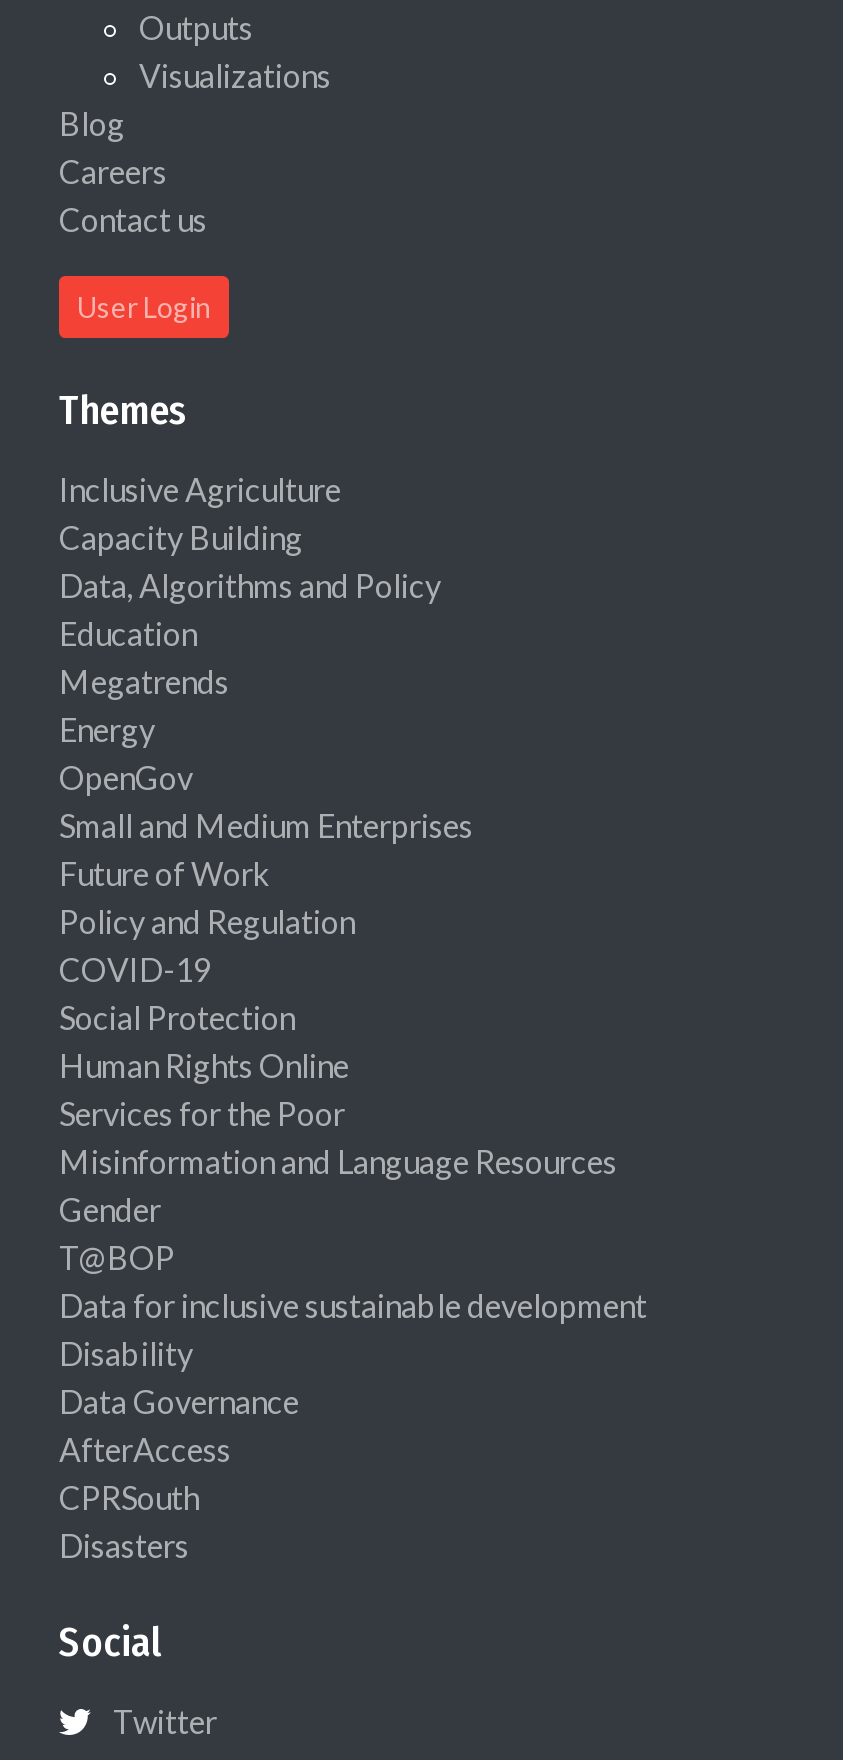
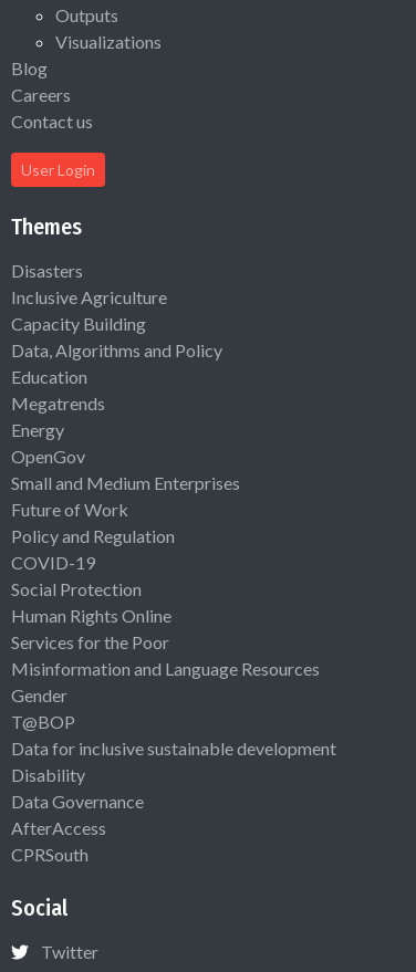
moved [59,470,647,1516] -> [11,287,336,865]: Inclusive Agriculture | Capacity Building | Data, Algorithms and Policy | ... | AfterAccess | CPRSouth
moved [59,1526,189,1564] -> [11,260,83,281]: Disasters

